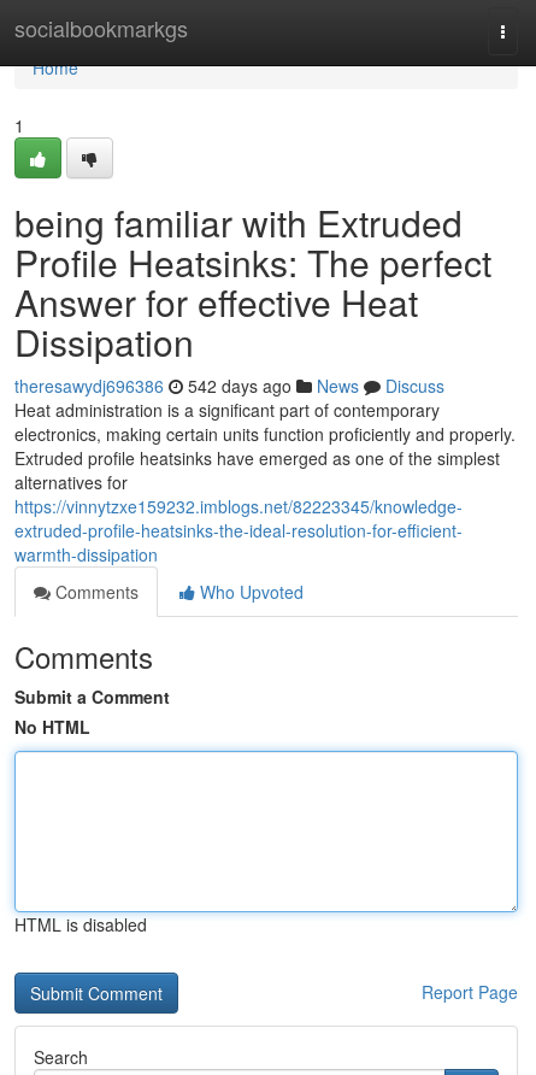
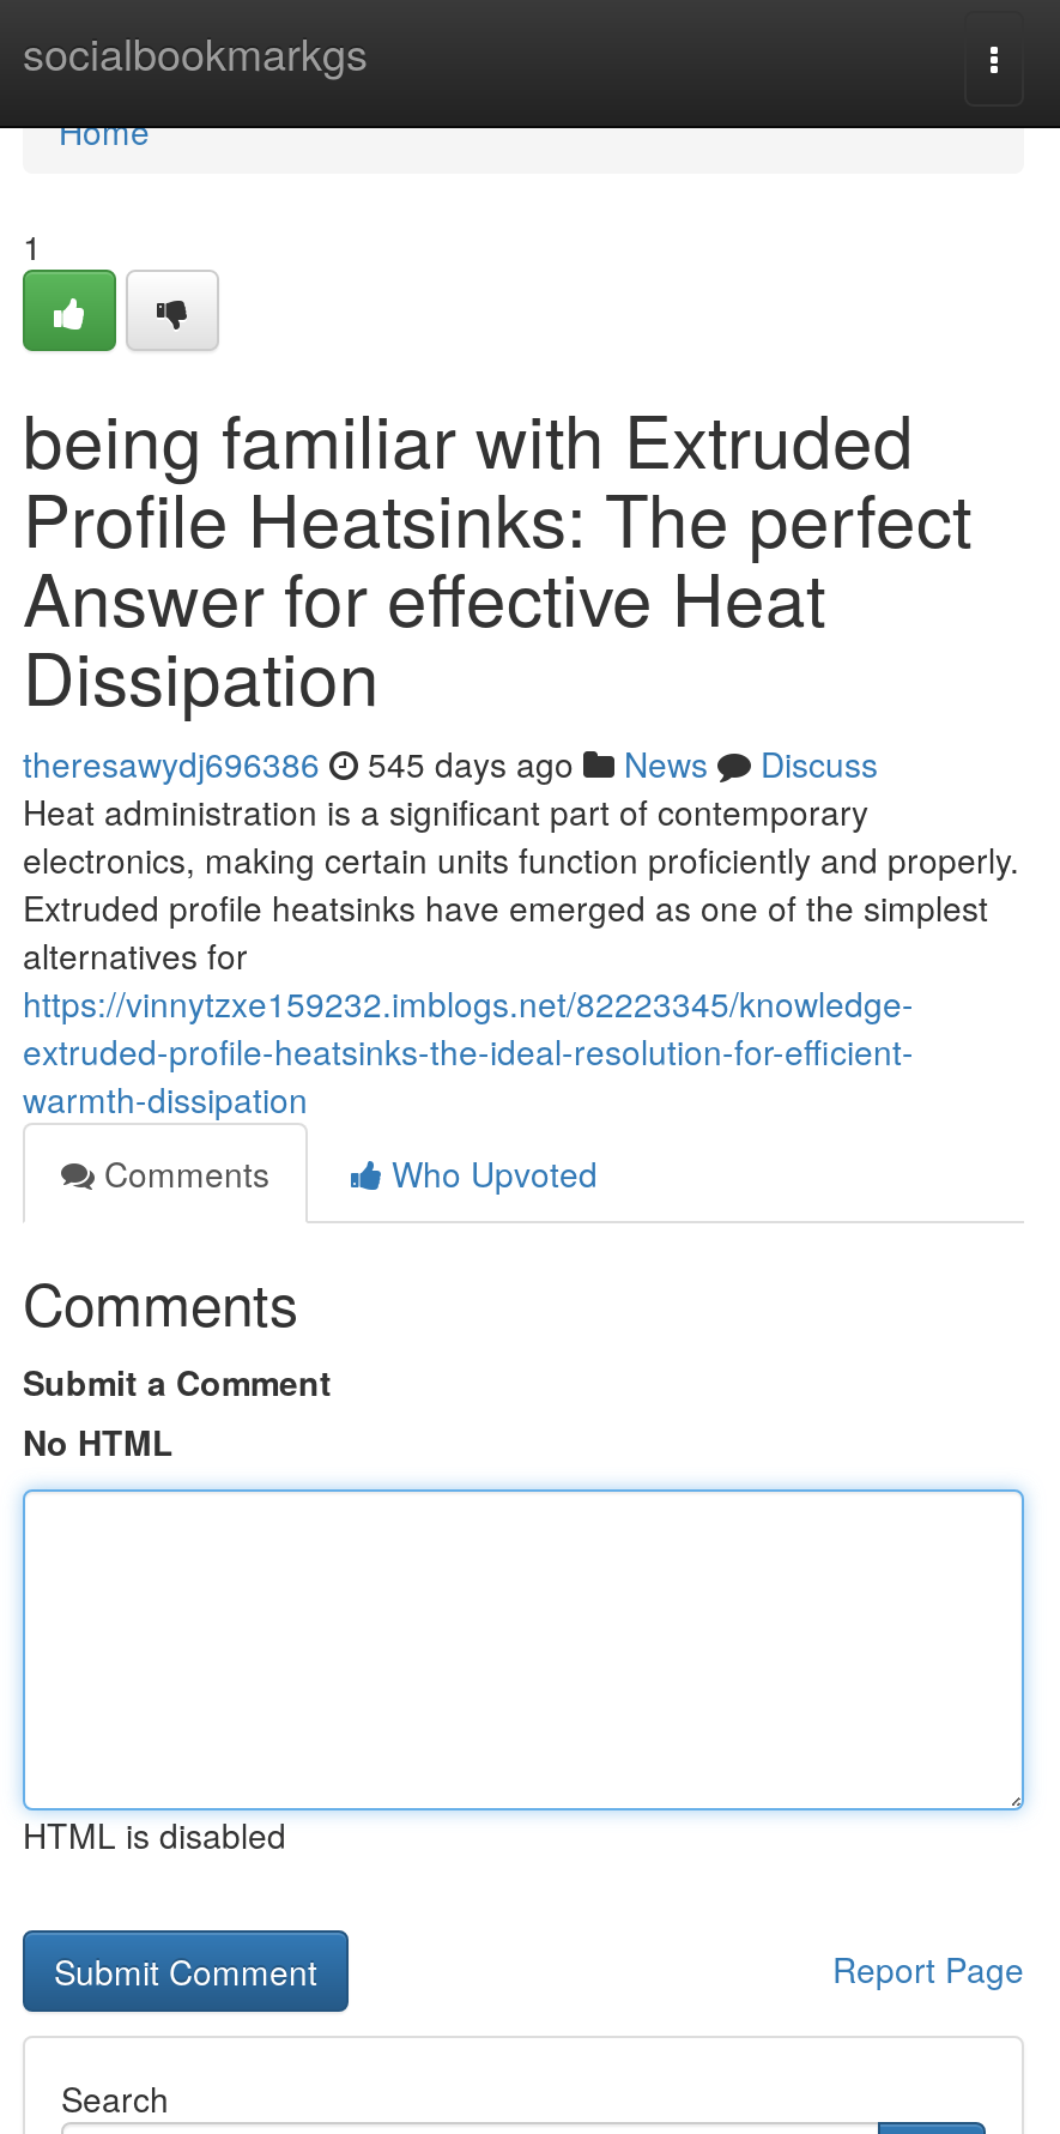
[14,374,444,398] theresawydj696386 542 days ago News Discuss -> [23,739,878,787] theresawydj696386 545 days ago News Discuss

